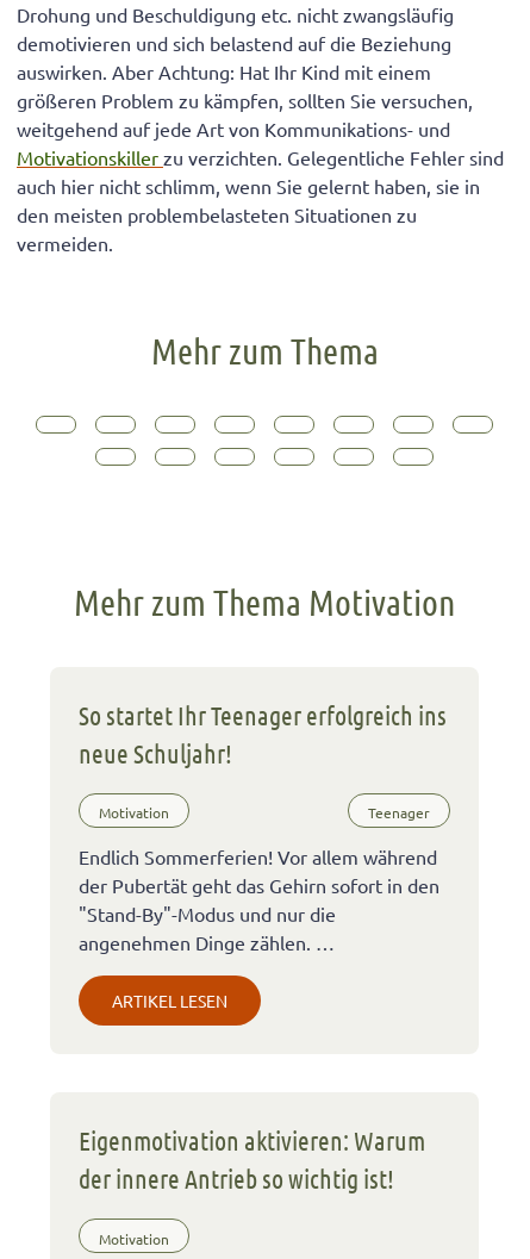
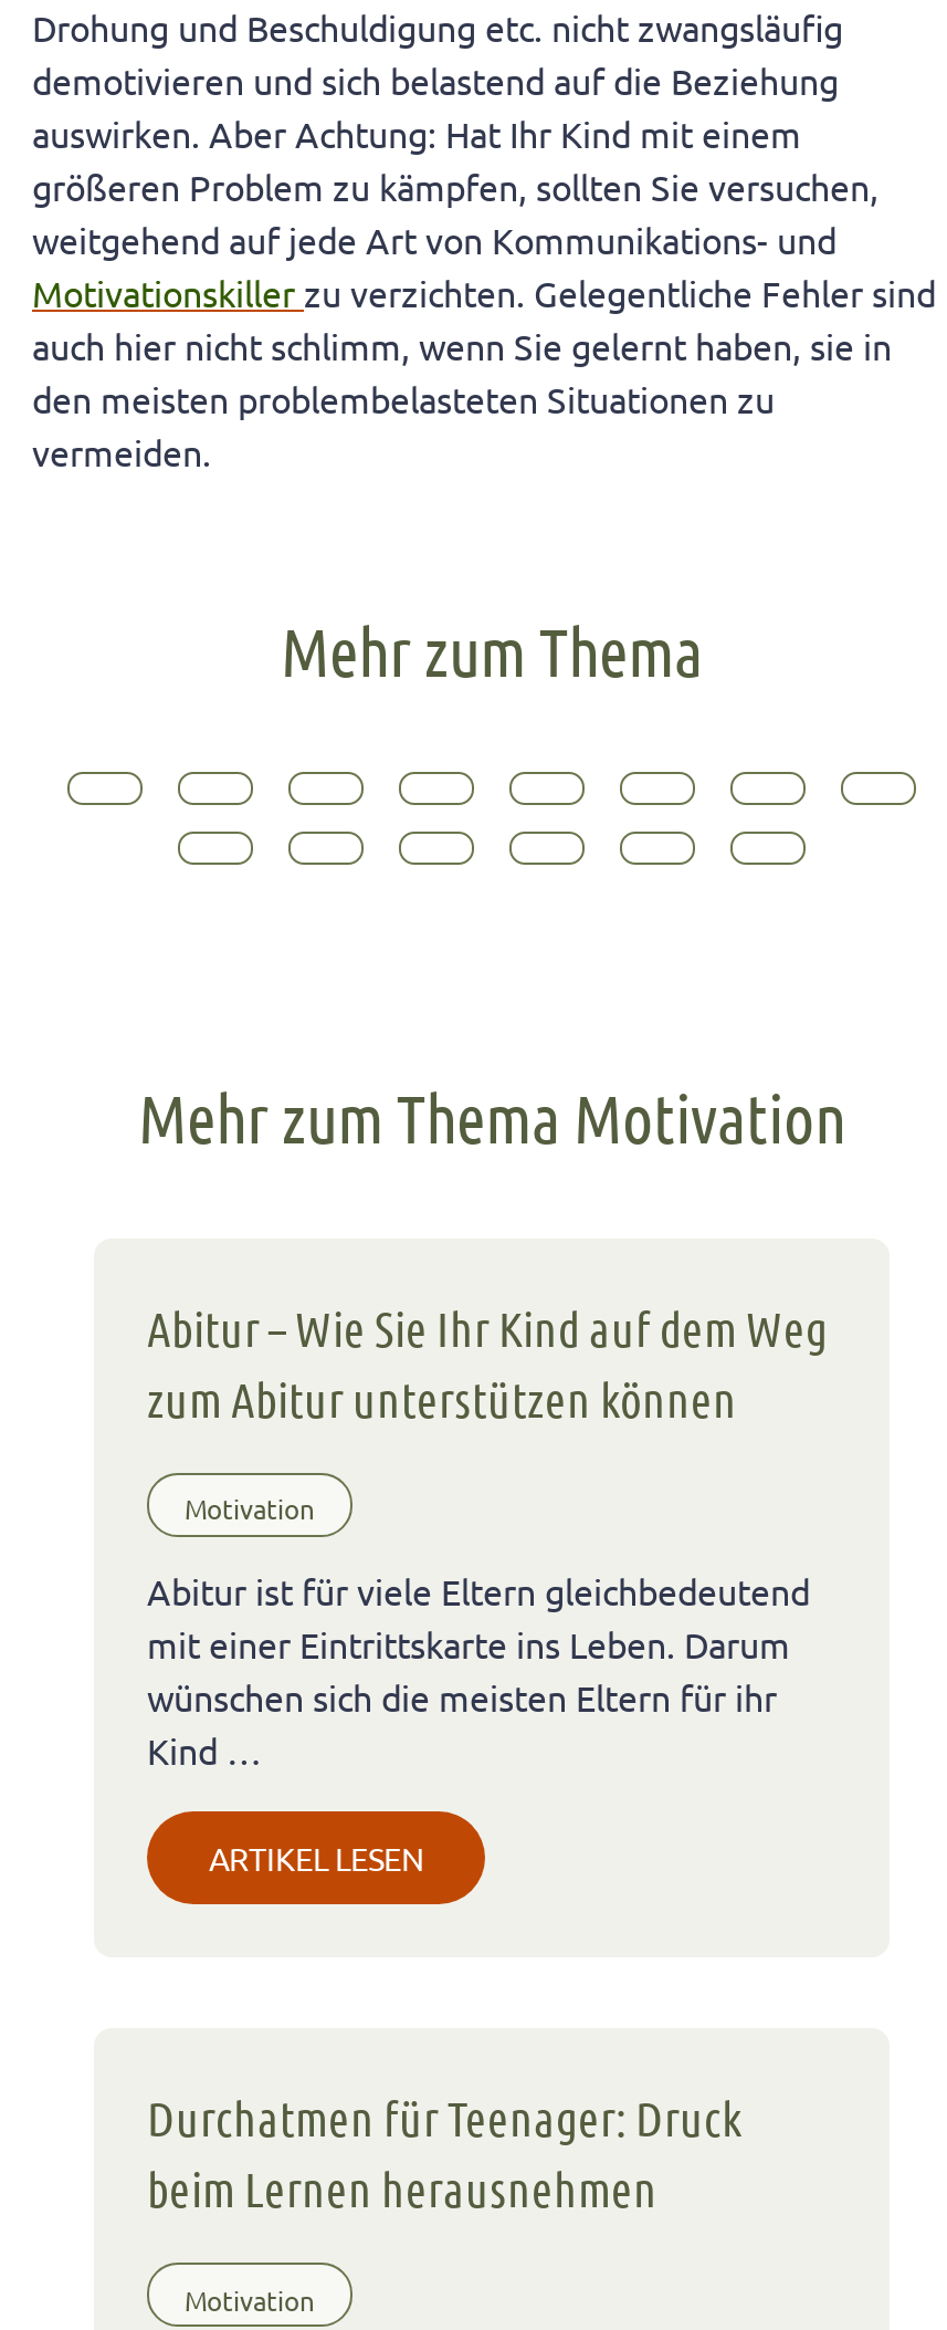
[79,699,447,768] So startet Ihr Teenager erfolgreich ins | neue Schuljahr! -> [147,1298,828,1426] Abitur – Wie Sie Ihr Kind auf dem Weg | zum Abitur unterstützen können
[79,803,439,954] Teenager | Endlich Sommerferien! Vor allem während | der Pubertät geht das Gehirn sofort in den | "Stand-By"-Modus und nur die | angenehmen Dinge zählen. … -> [147,1568,810,1771] Abitur ist für viele Eltern gleichbedeutend | mit einer Eintrittskarte ins Leben. Darum | wünschen sich die meisten Eltern für ihr | Kind …
[79,1124,425,1193] Eigenmotivation aktivieren: Warum | der innere Antrieb so wichtig ist! -> [147,2088,741,2216] Durchatmen für Teenager: Druck | beim Lernen herausnehmen

